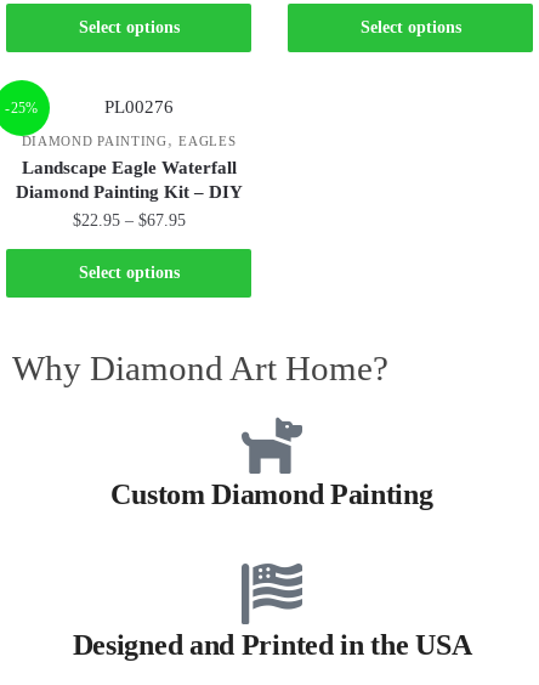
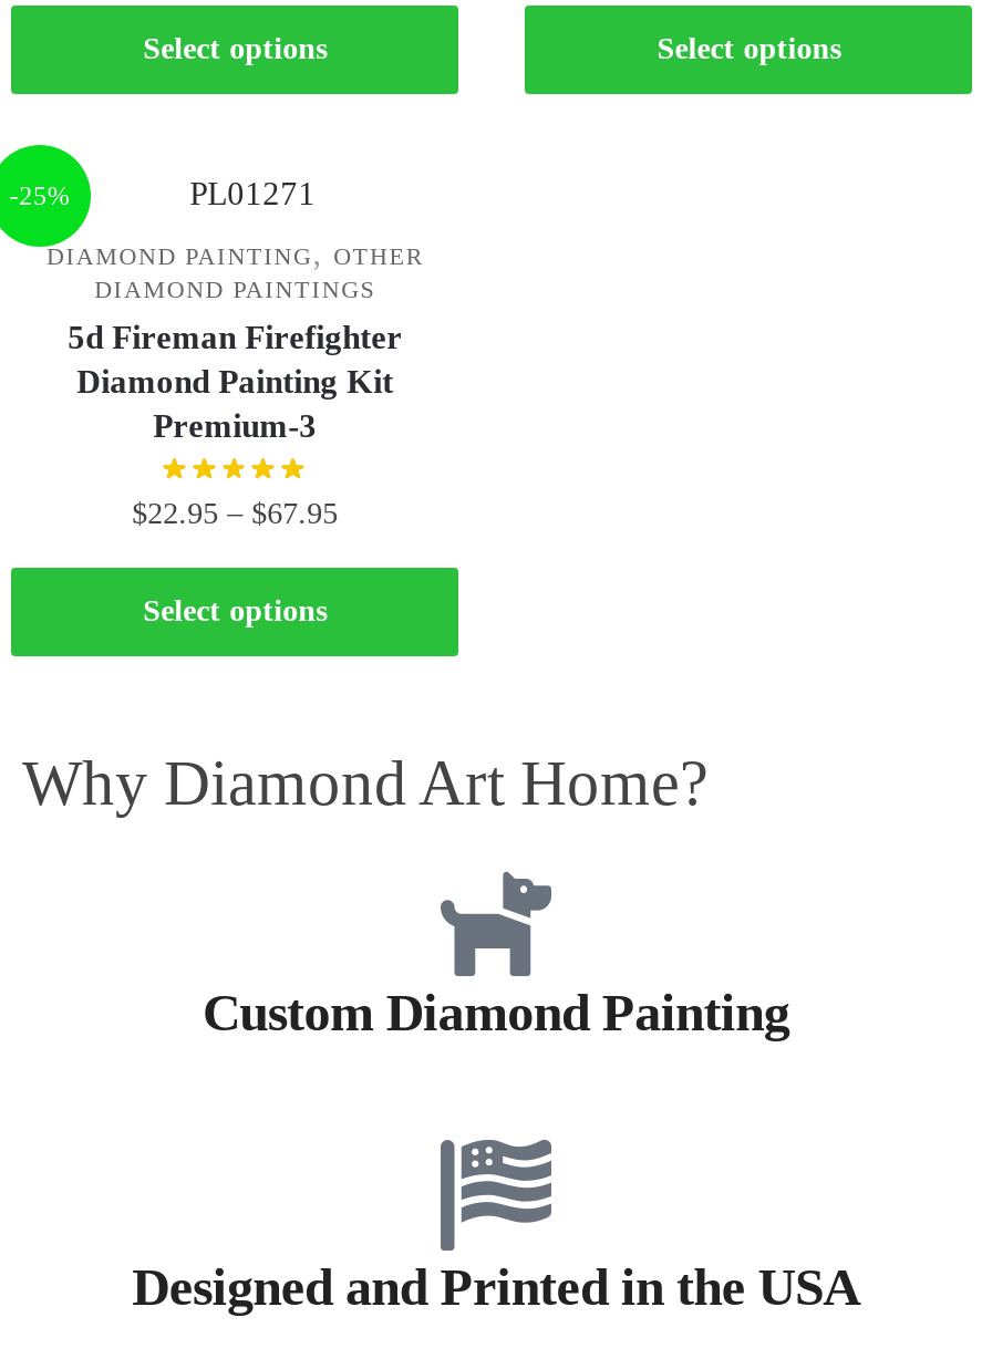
[15,129,242,201] DIAMOND PAINTING, EAGLES | Landscape Eagle Waterfall | Diamond Painting Kit – DIY -> [46,235,423,443] DIAMOND PAINTING, OTHER | DIAMOND PAINTINGS | 5d Fireman Firefighter | Diamond Painting Kit | Premium-3

